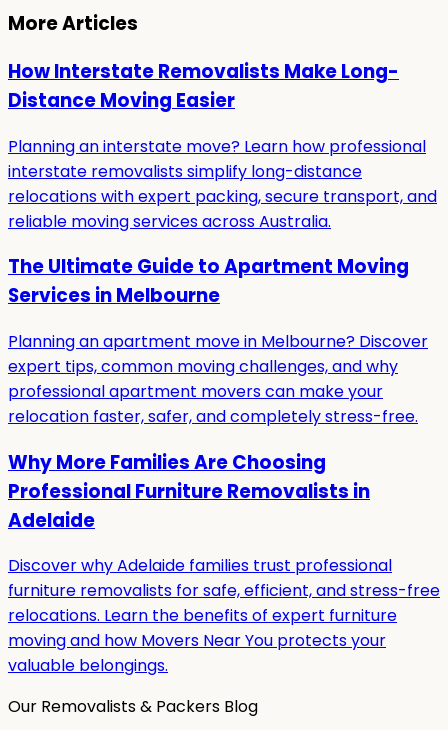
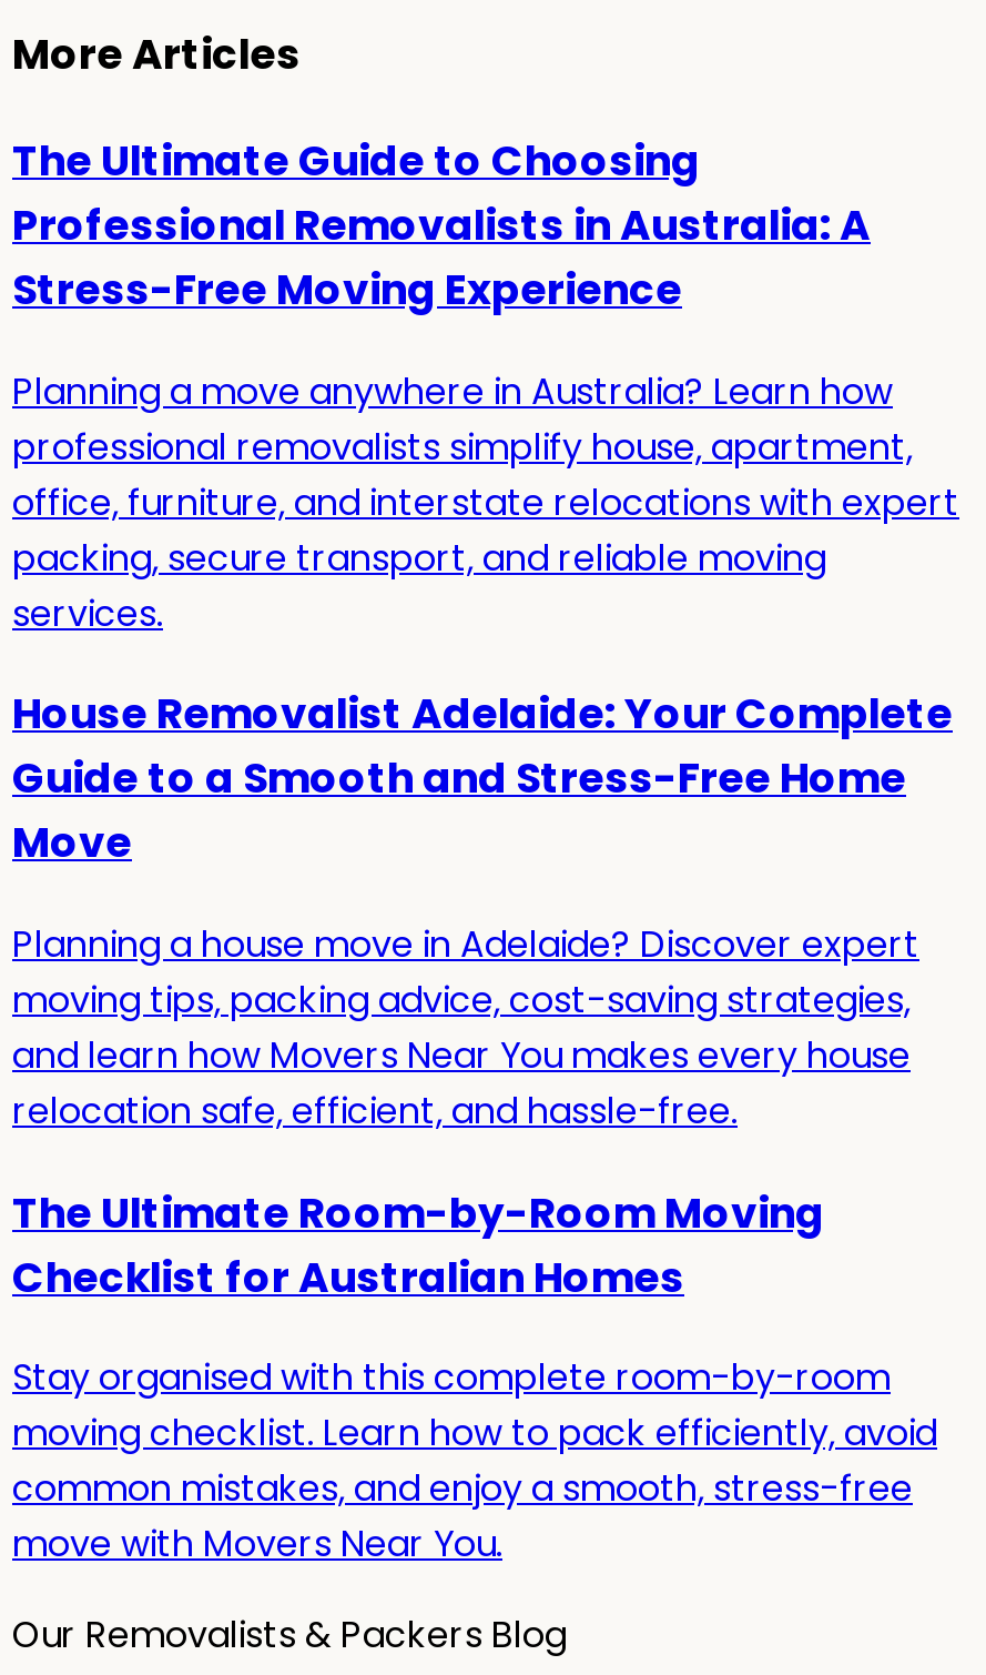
[8,58,399,114] How Interstate Removalists Make Long- | Distance Moving Easier -> [12,131,871,319] The Ultimate Guide to Choosing | Professional Removalists in Australia: A | Stress-Free Moving Experience
[8,134,437,232] Planning an interstate move? Learn how professional | interstate removalists simplify long-distance | relocations with expert packing, secure transport, and | reliable moving services across Australia. -> [12,365,959,638] Planning a move anywhere in Australia? Learn how | professional removalists simplify house, apartment, | office, furniture, and interstate relocations with expert | packing, secure transport, and reliable moving | services.
[8,253,409,309] The Ultimate Guide to Apartment Moving | Services in Melbourne -> [12,684,953,873] House Removalist Adelaide: Your Complete | Guide to a Smooth and Stress-Free Home | Move
[8,330,428,428] Planning an apartment move in Melbourne? Discover | expert tips, common moving challenges, and why | professional apartment movers can make your | relocation faster, safer, and completely stress-free. -> [12,919,919,1136] Planning a house move in Adelaide? Discover expert | moving tips, packing advice, cost-saving strategies, | and learn how Movers Near You makes every house | relocation safe, efficient, and hassle-free.
[8,449,370,534] Why More Families Are Choosing | Professional Furniture Removalists in | Adelaide -> [12,1183,824,1307] The Ultimate Room-by-Room Moving | Checklist for Australian Homes
[8,554,440,677] Discover why Adelaide families trust professional | furniture removalists for safe, efficient, and stress-free | relocations. Learn the benefits of expert furniture | moving and how Movers Near You protects your | valuable belongings. -> [12,1353,937,1570] Stay organised with this complete room-by-room | moving checklist. Learn how to pack efficiently, avoid | common mistakes, and enjoy a smooth, stress-free | move with Movers Near You.

